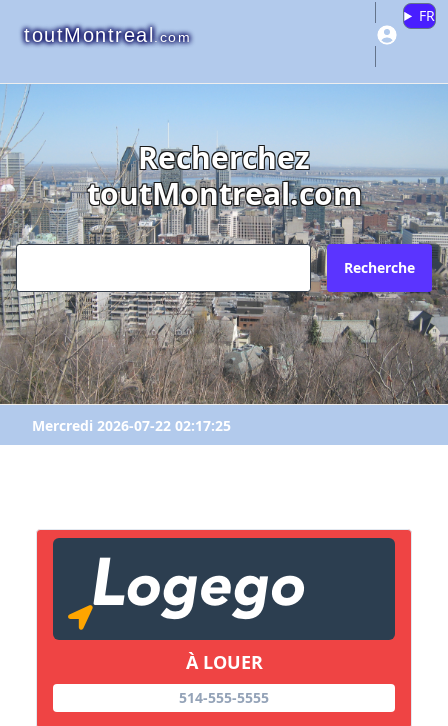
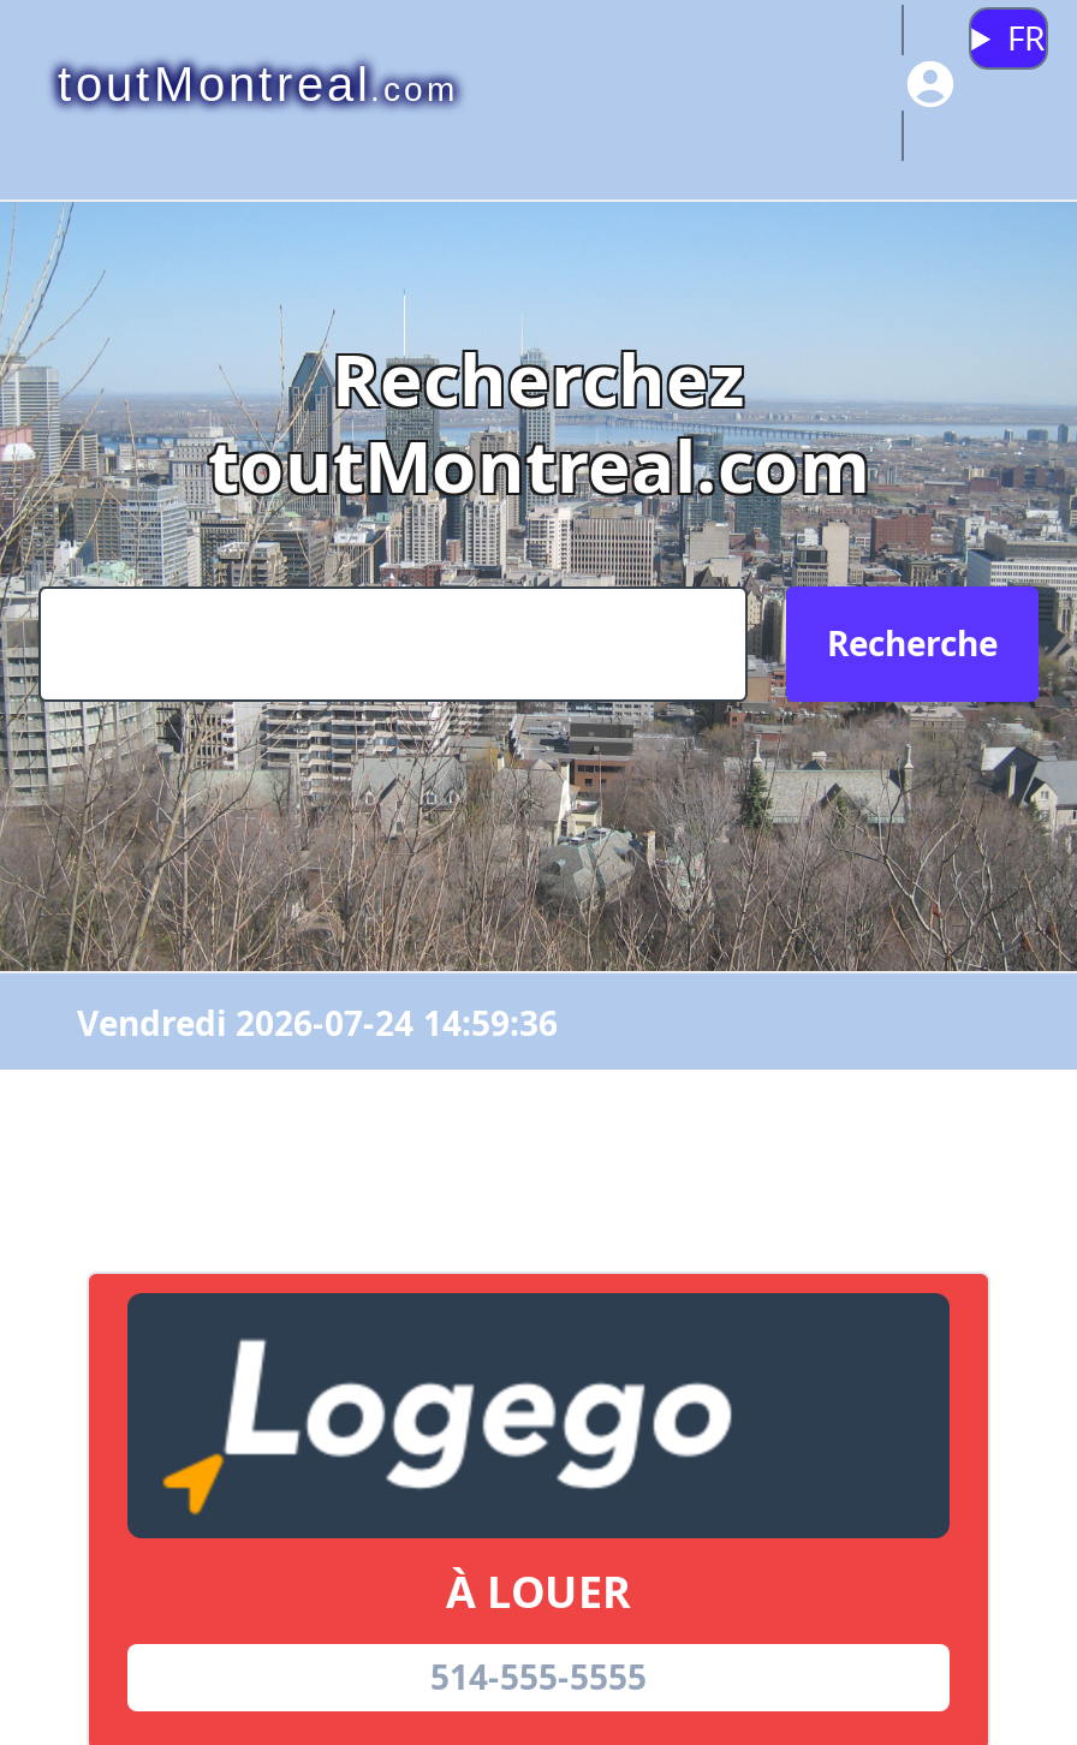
[32,416,231,435] Mercredi 2026-07-22 02:17:25 -> [77,1000,558,1046] Vendredi 2026-07-24 14:59:36

